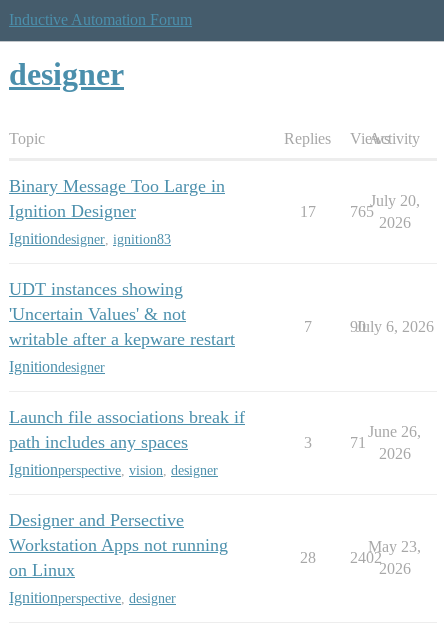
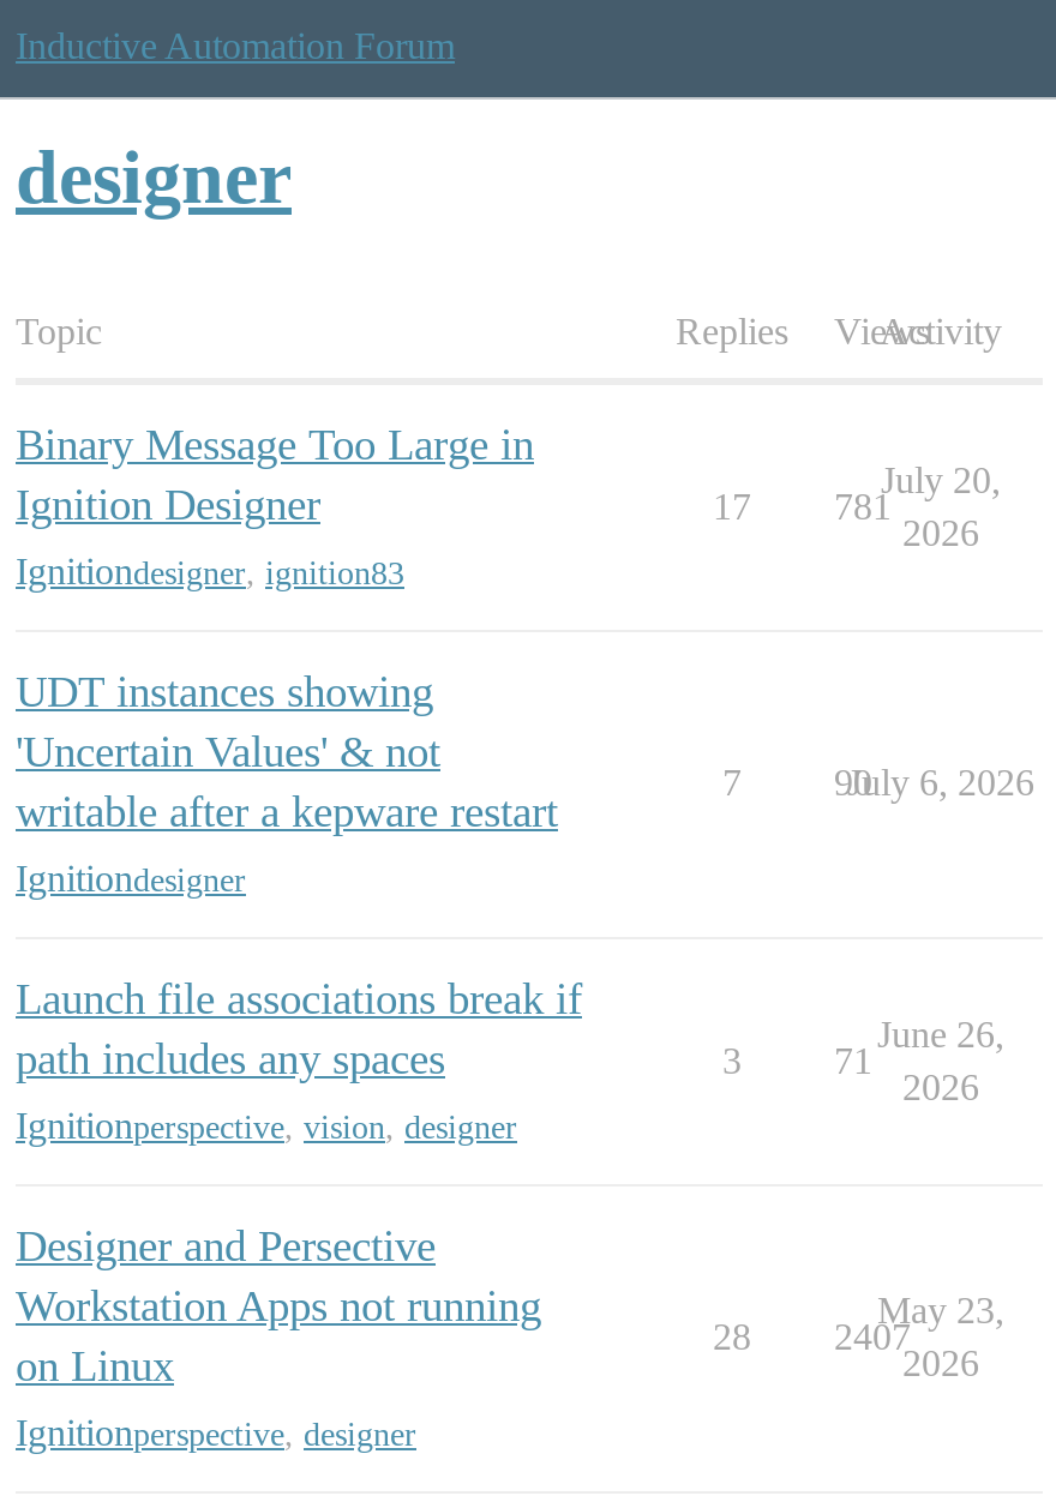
[350,203,374,220] 765 -> [834,486,892,527] 781
[350,549,382,566] 2402 -> [834,1316,911,1357] 2407

